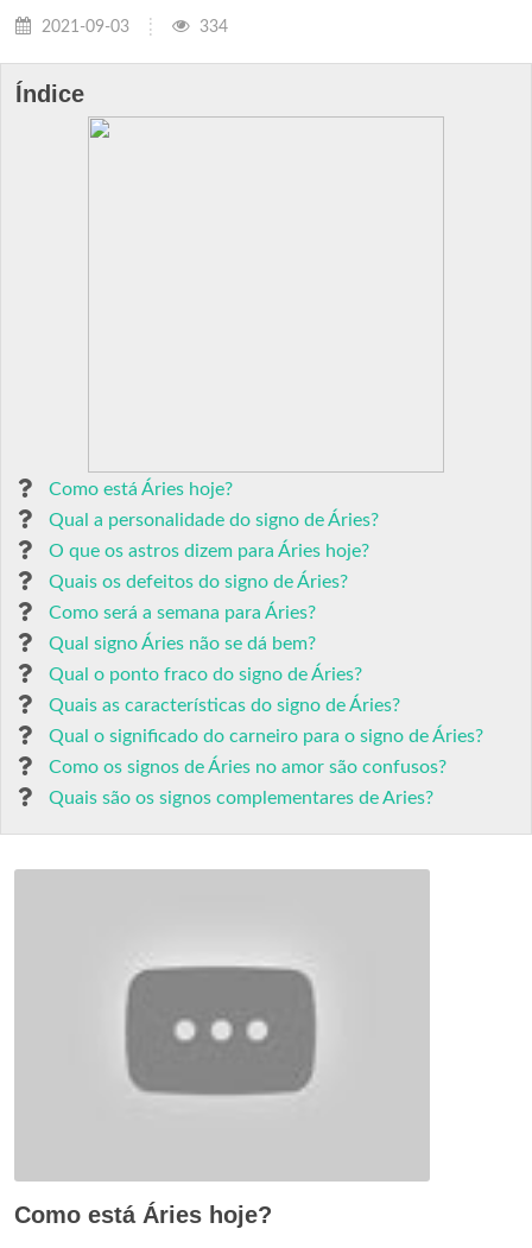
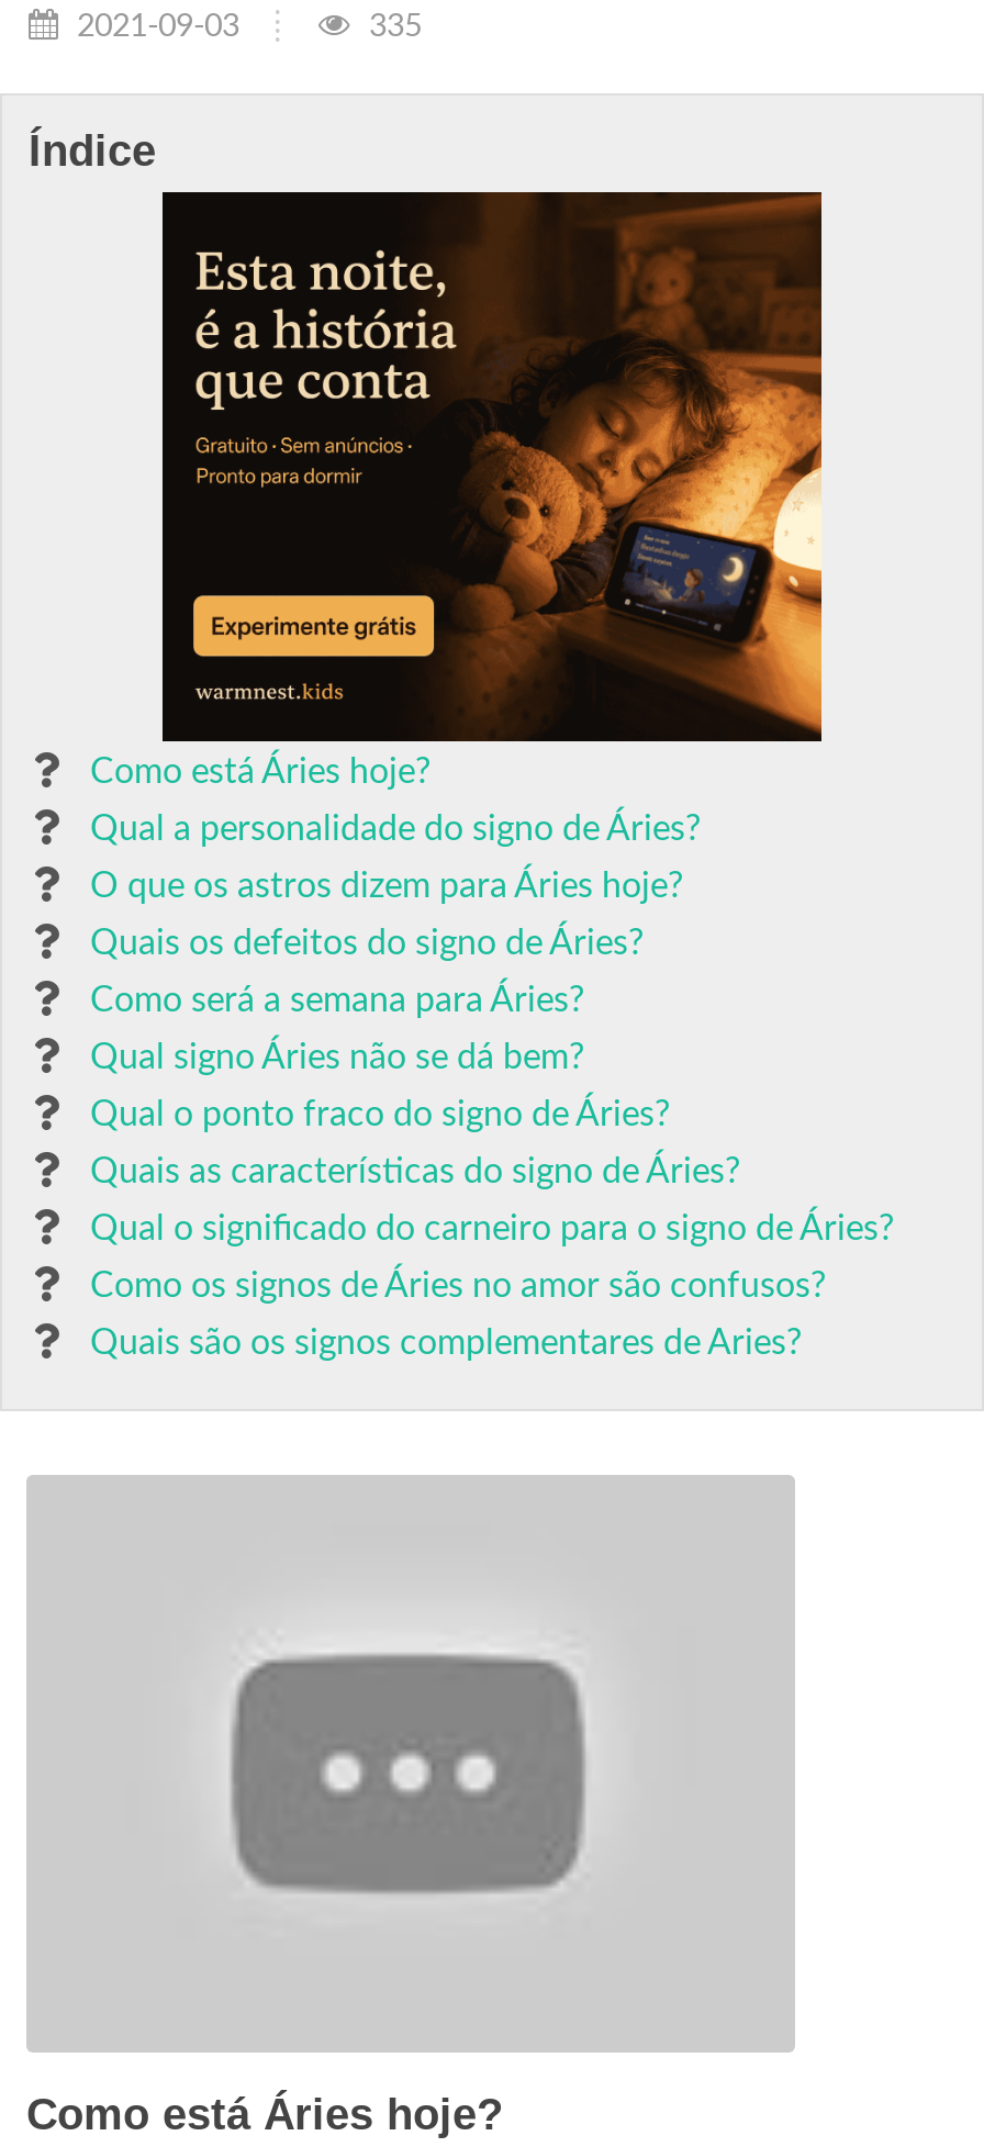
[195,18,228,36] 334 -> [360,10,422,43] 335
none -> [160,190,824,743] [image]

